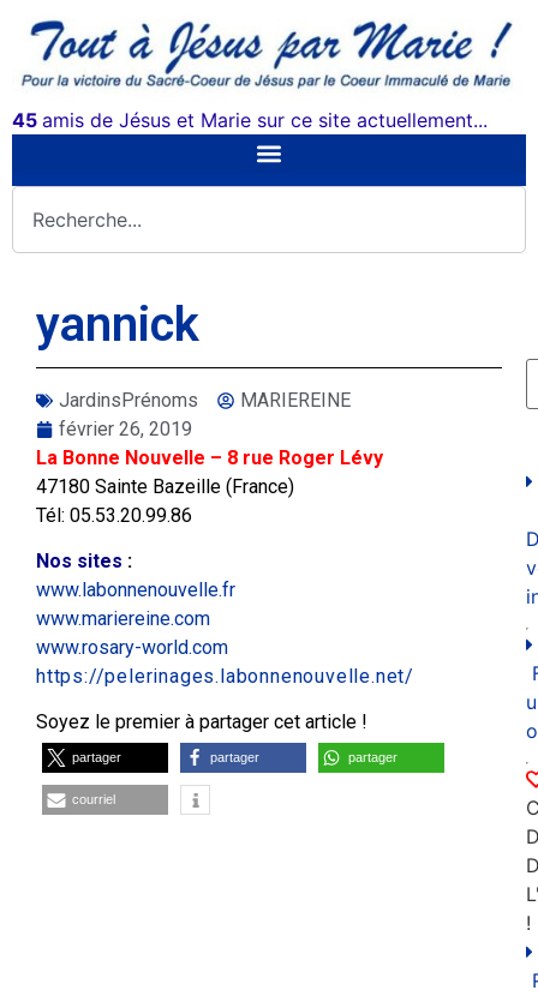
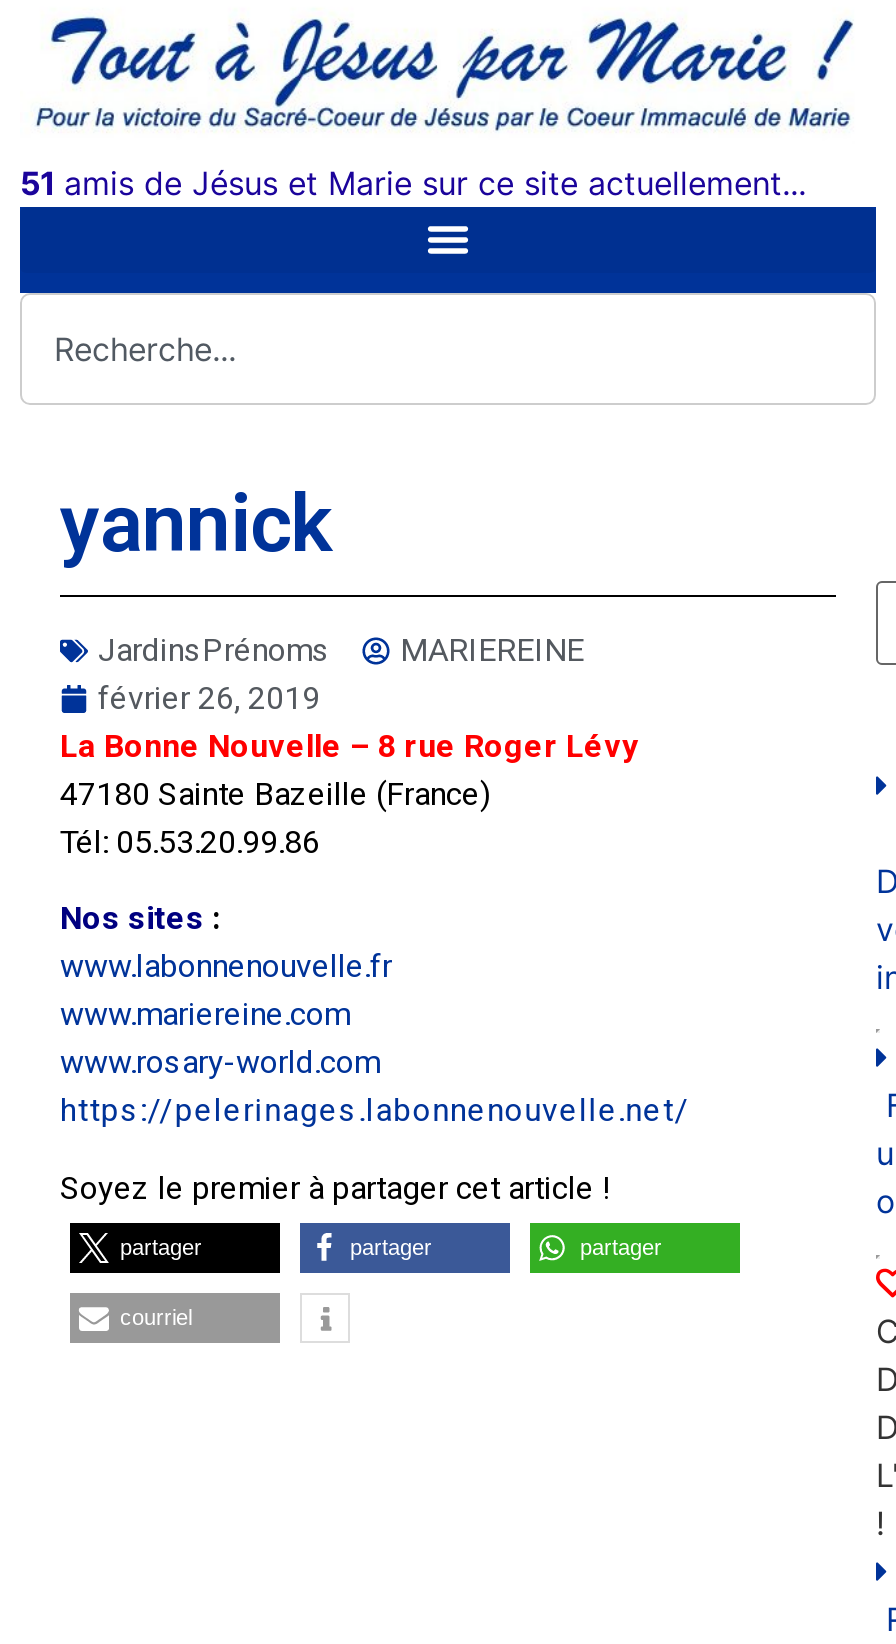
[12,108,488,132] 45 amis de Jésus et Marie sur ce site actuellement... -> [20,163,806,203] 51 amis de Jésus et Marie sur ce site actuellement...

